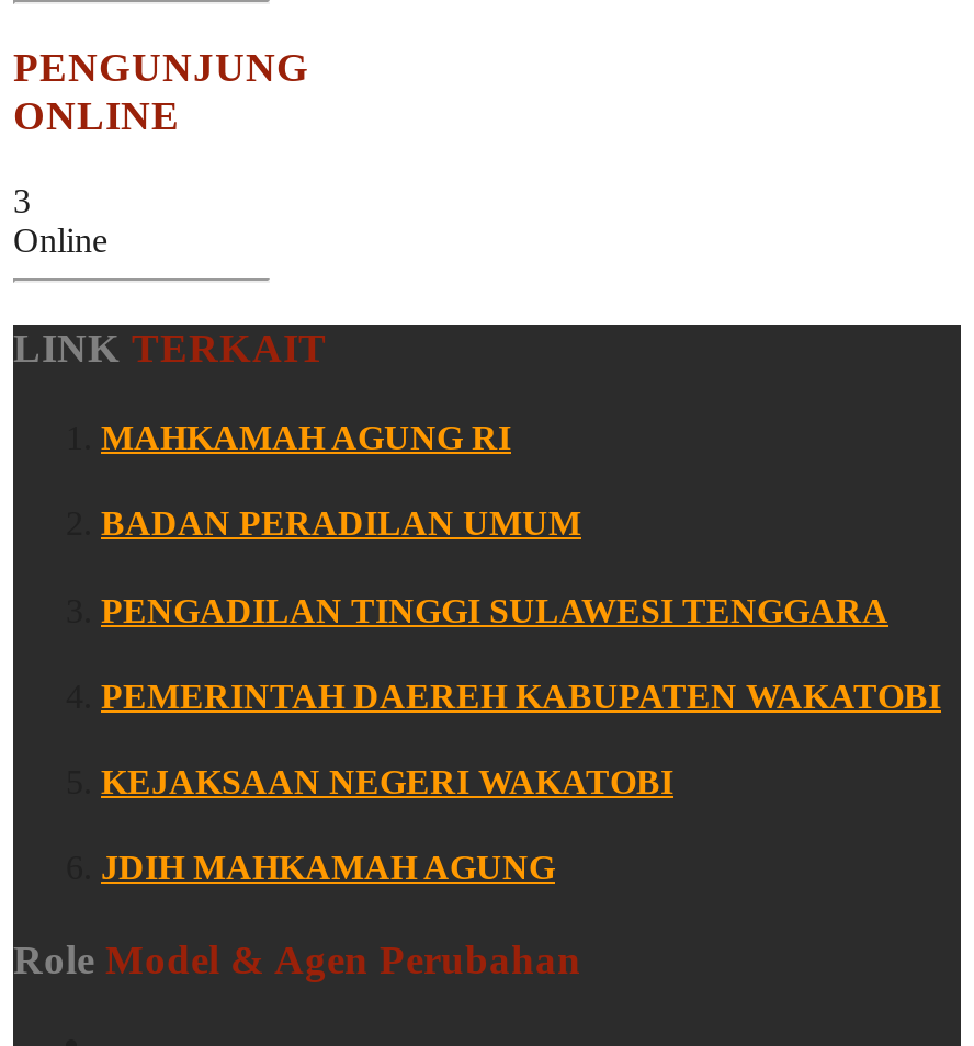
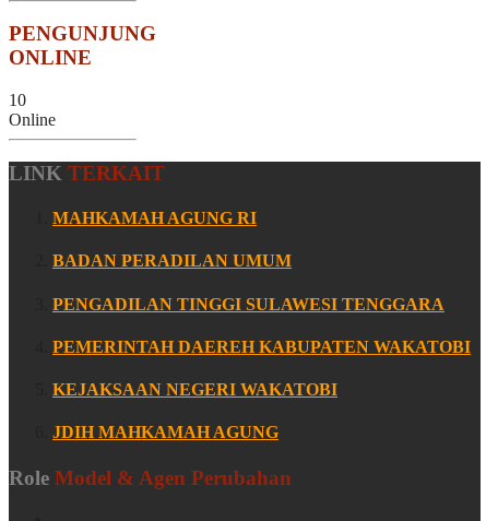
[13,182,31,220] 3 -> [9,91,26,109] 10

